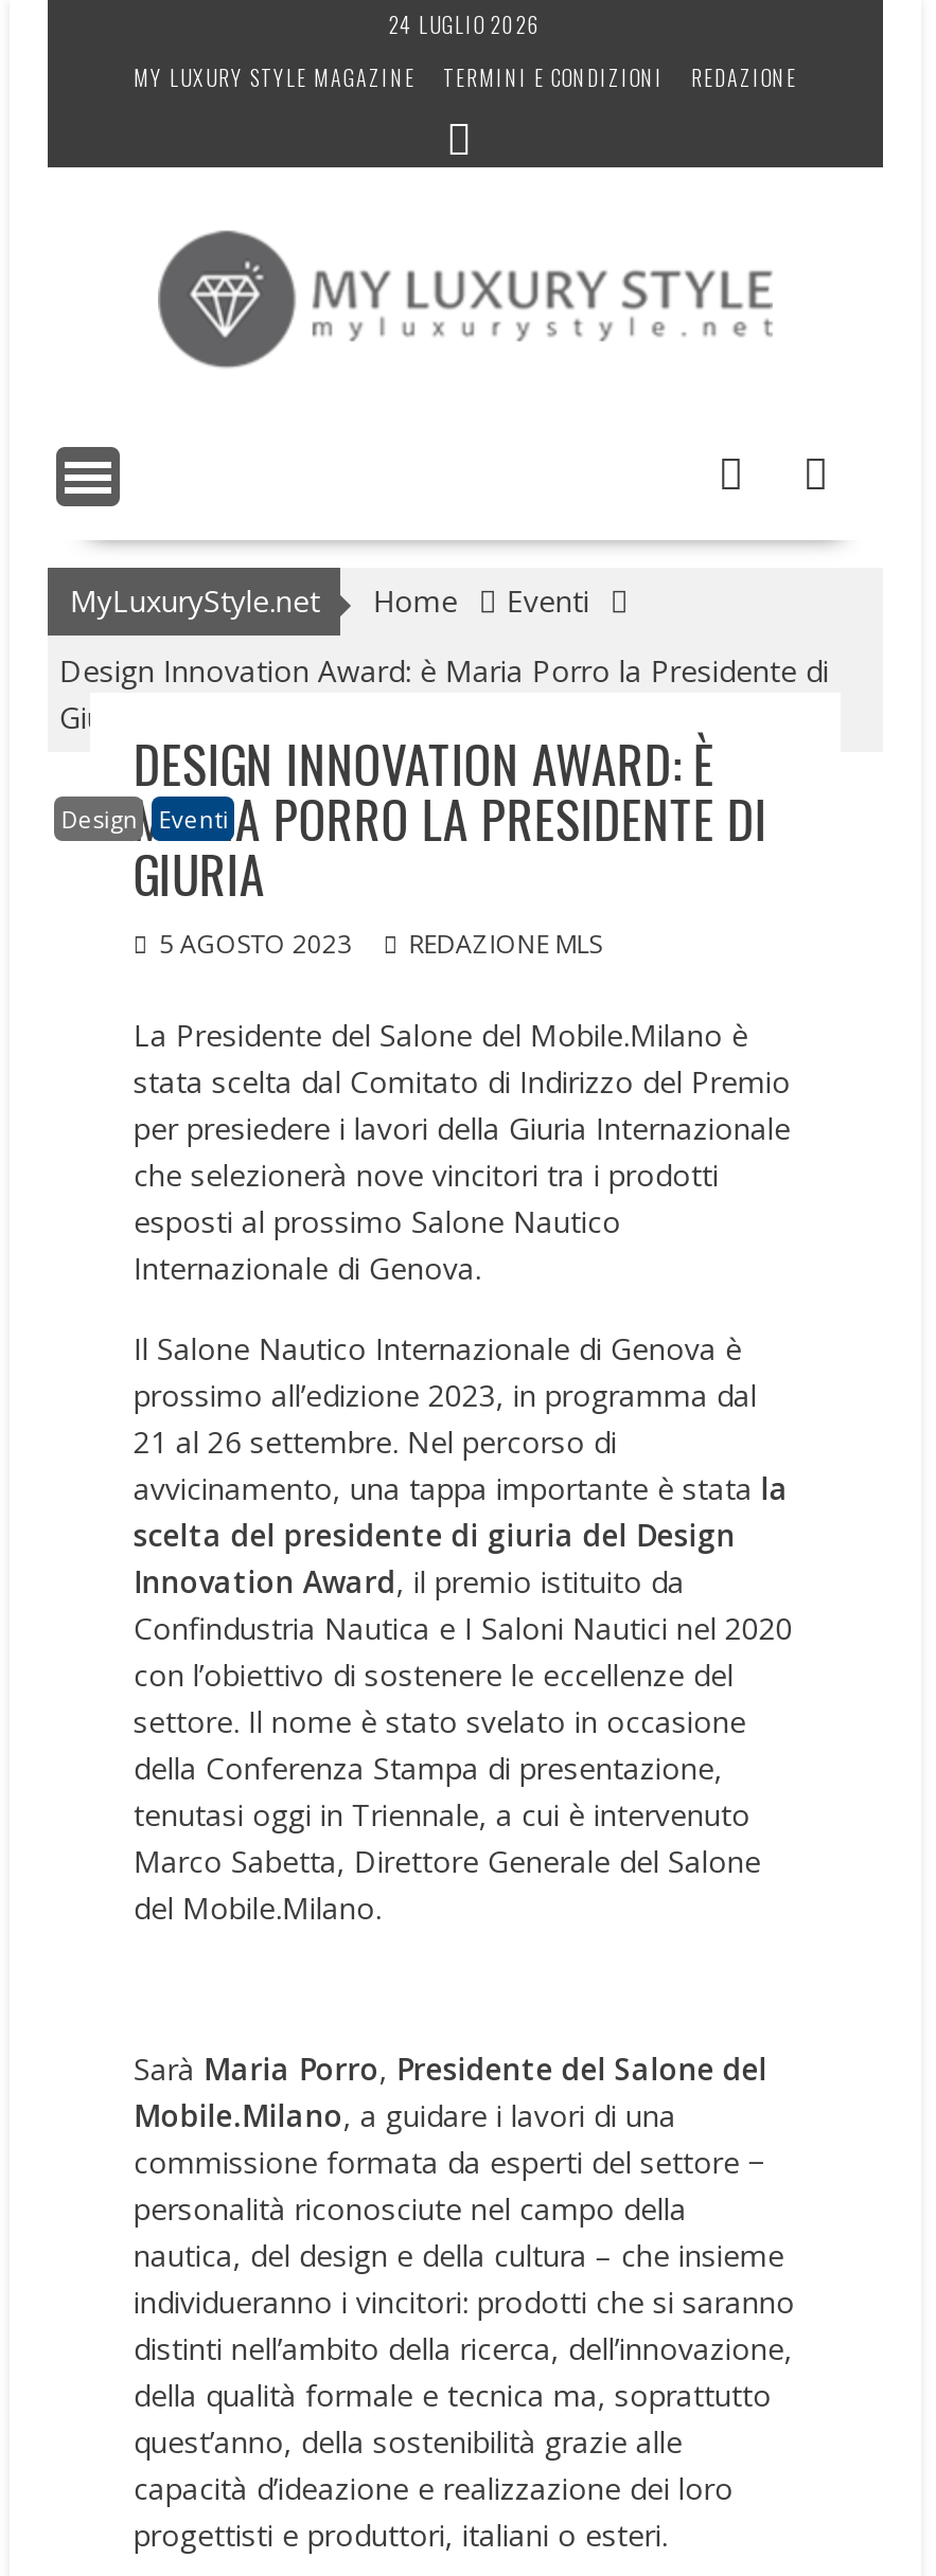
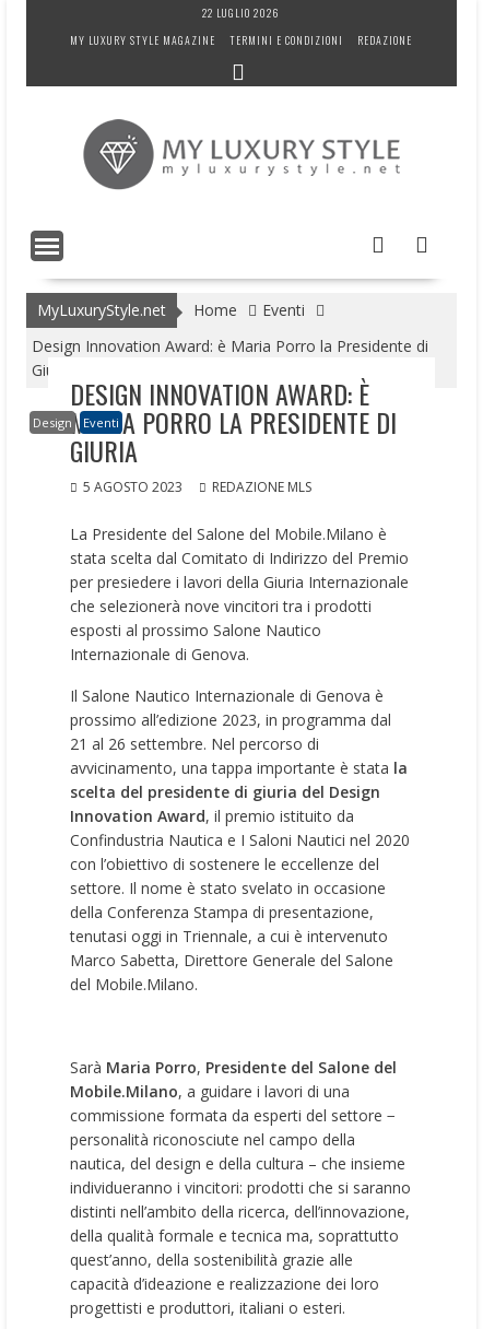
[389,8,542,40] 24 LUGLIO 2026 -> [203,4,280,21] 22 LUGLIO 2026

